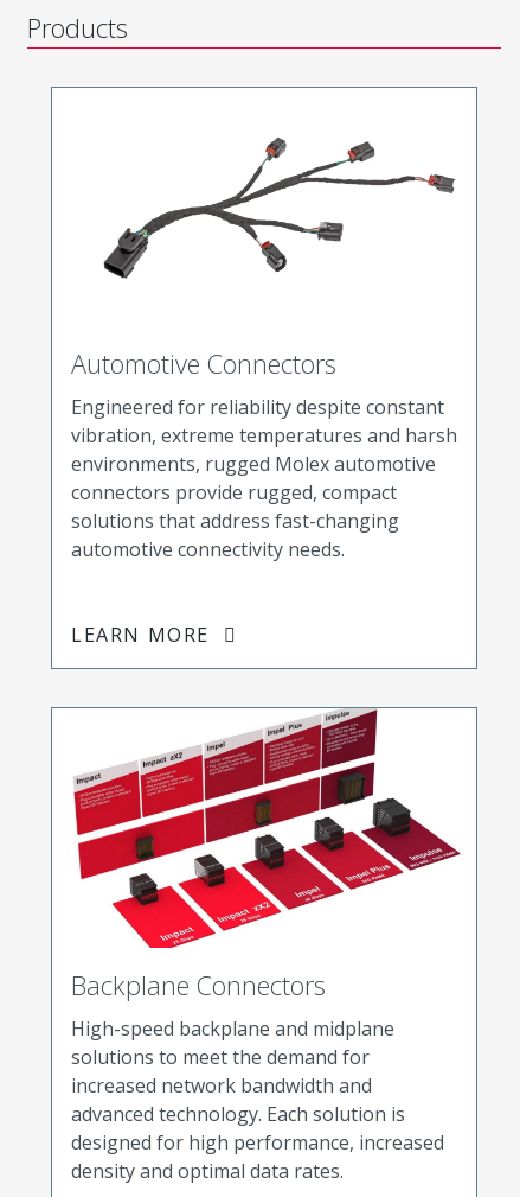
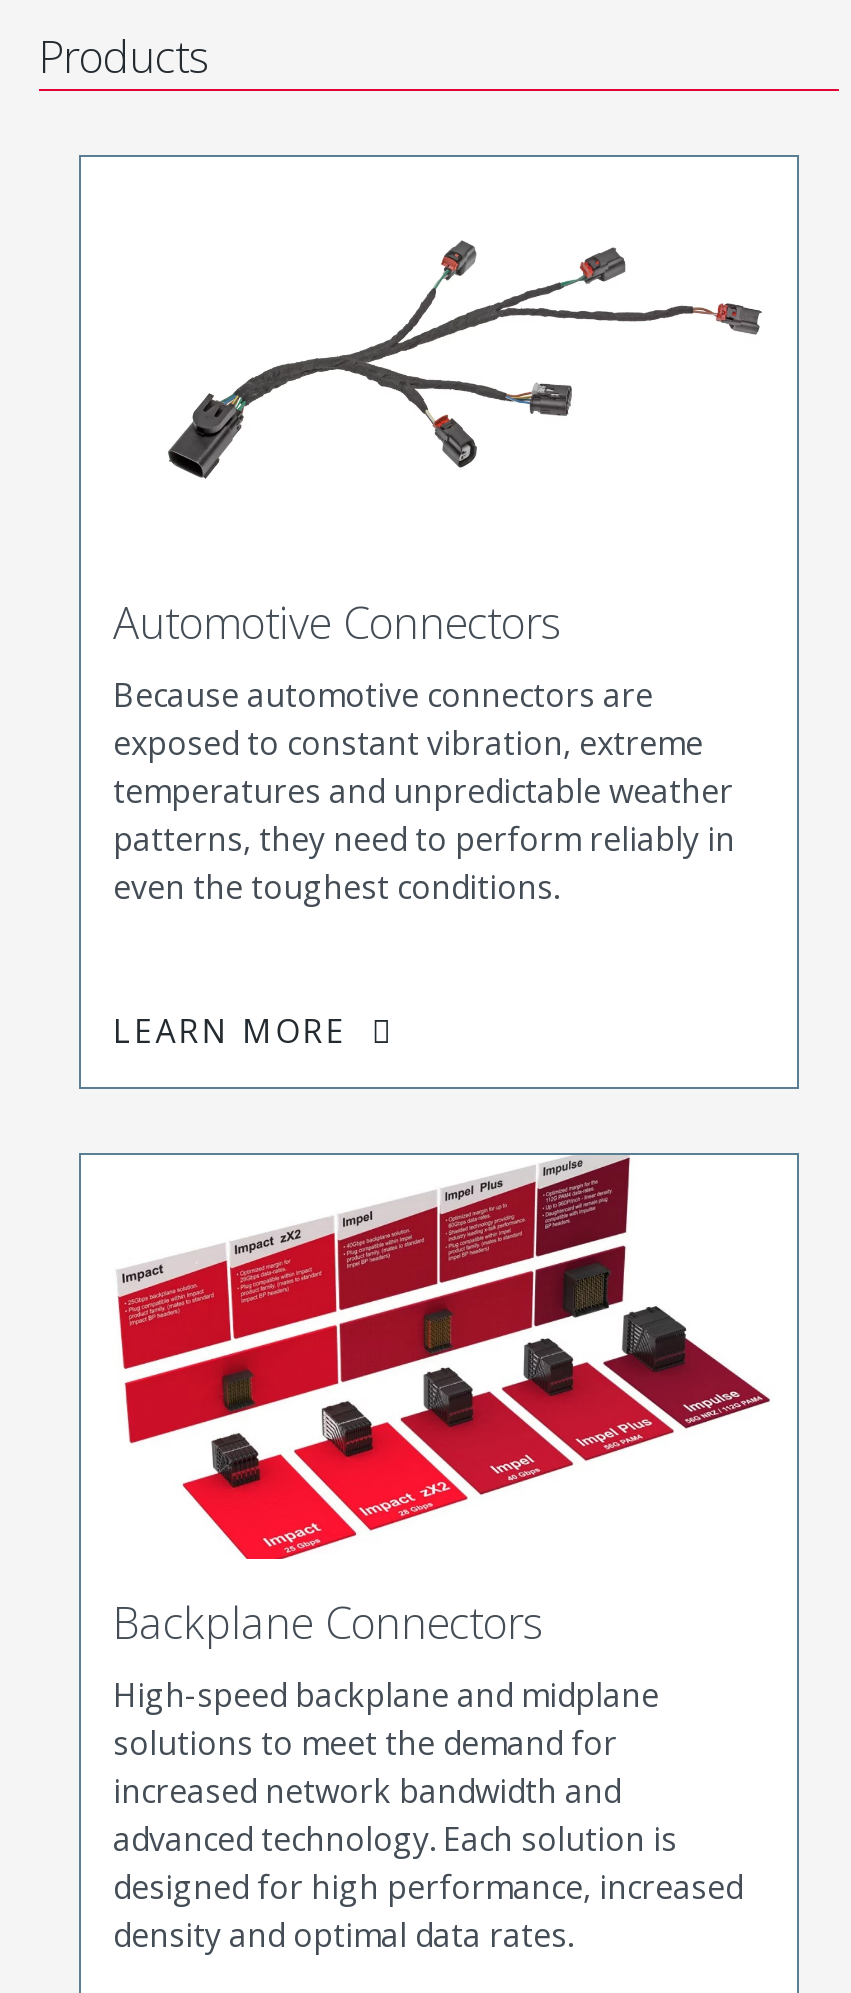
[71,394,457,563] Engineered for reliability despite constant | vibration, extreme temperatures and harsh | environments, rugged Molex automotive | connectors provide rugged, compact | solutions that address fast-changing | automotive connectivity needs. -> [113,674,735,910] Because automotive connectors are | exposed to constant vibration, extreme | temperatures and unpredictable weather | patterns, they need to perform reliably in | even the toughest conditions.

